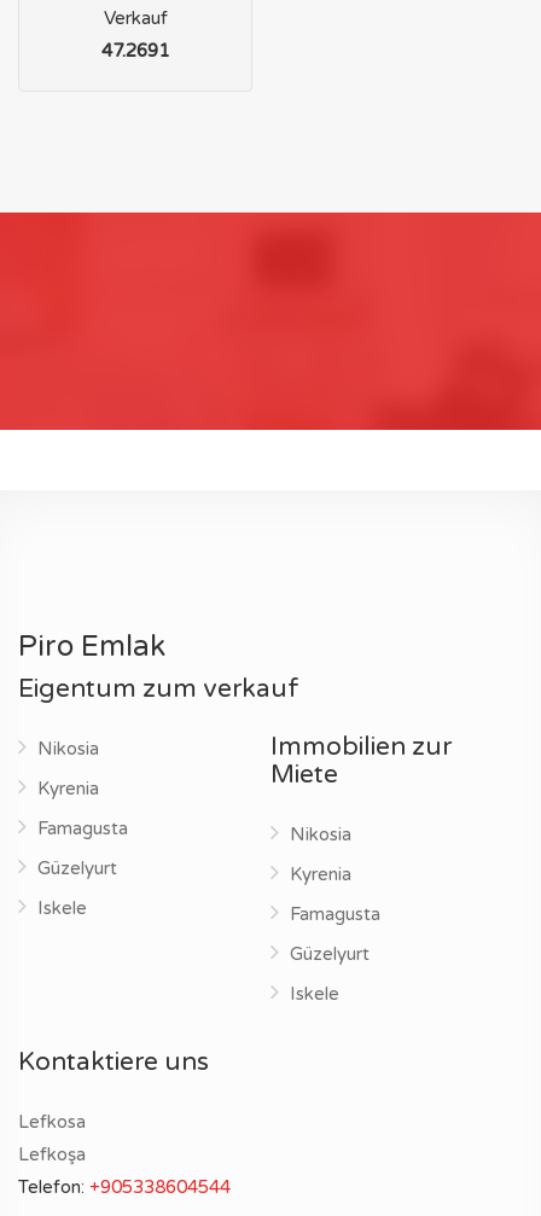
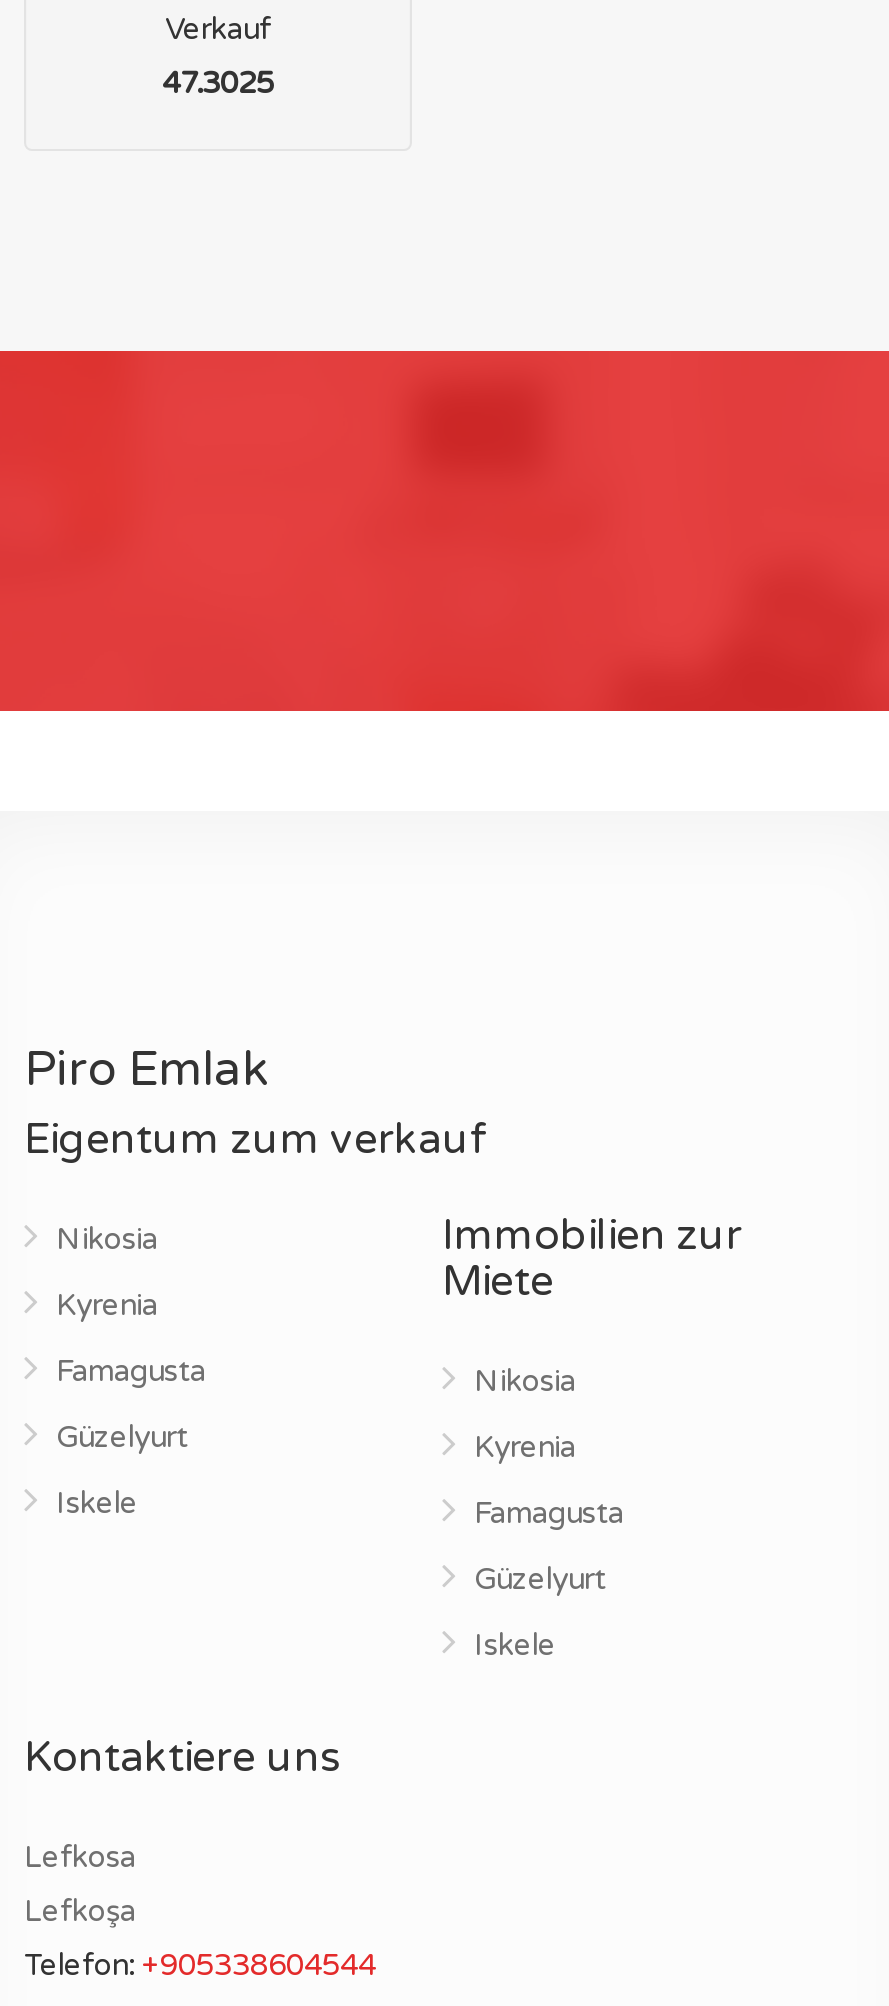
[101,39,169,61] 47.2691 -> [162,64,274,100] 47.3025

